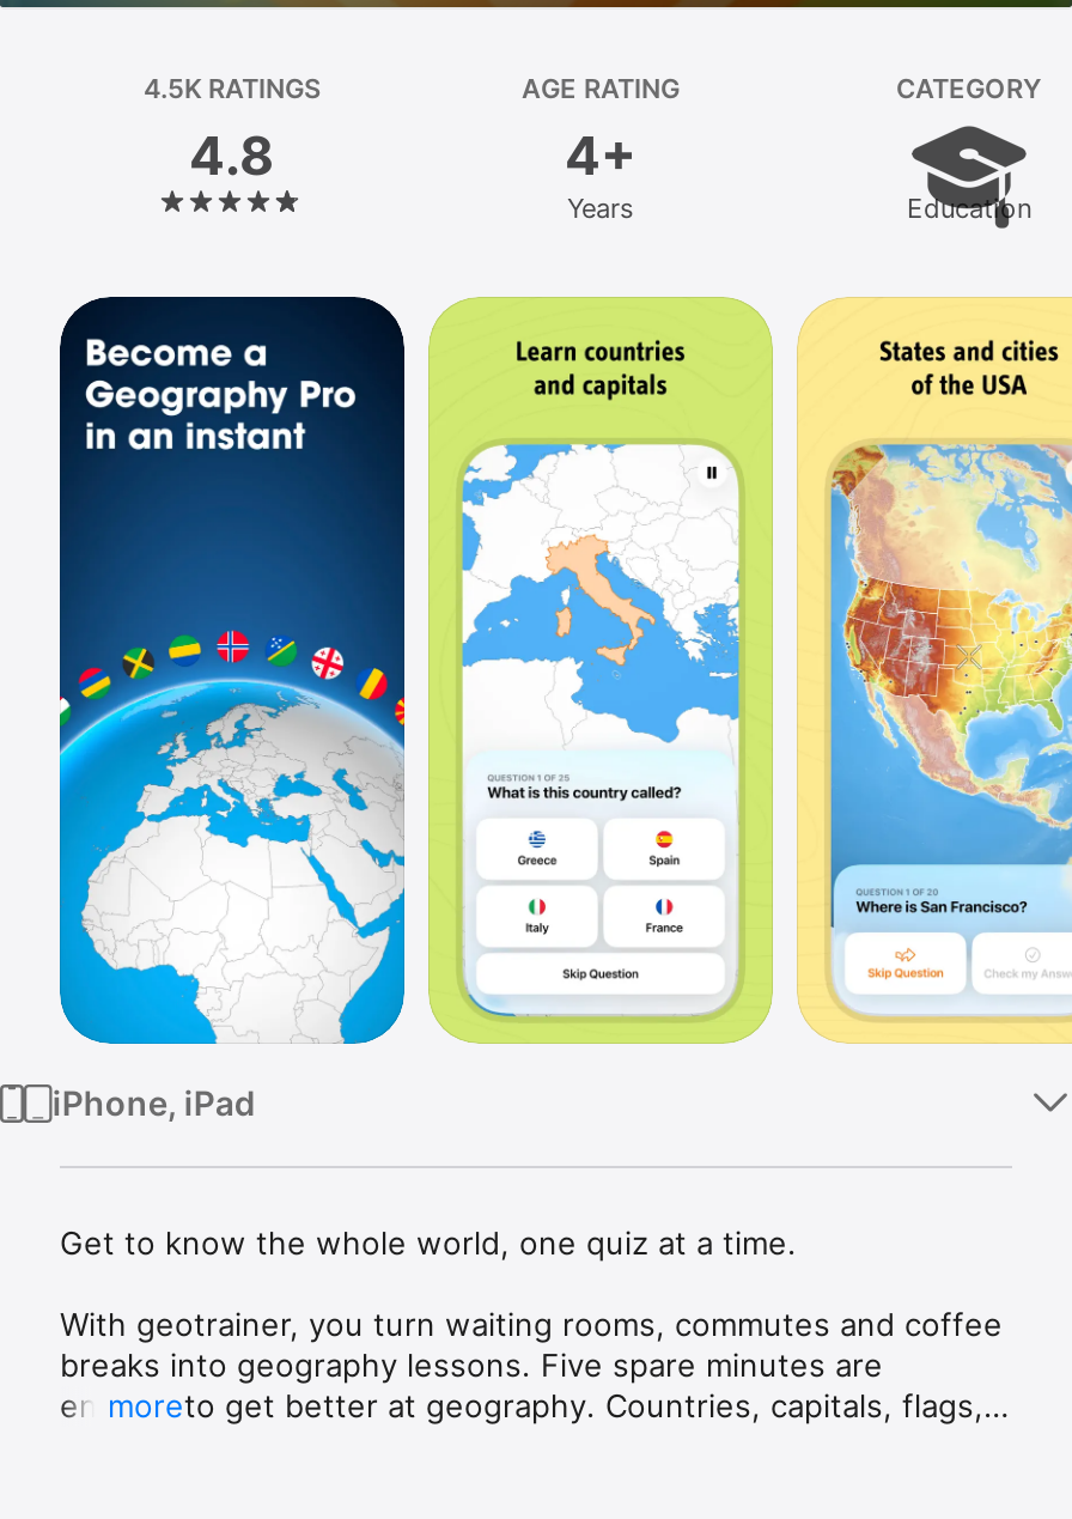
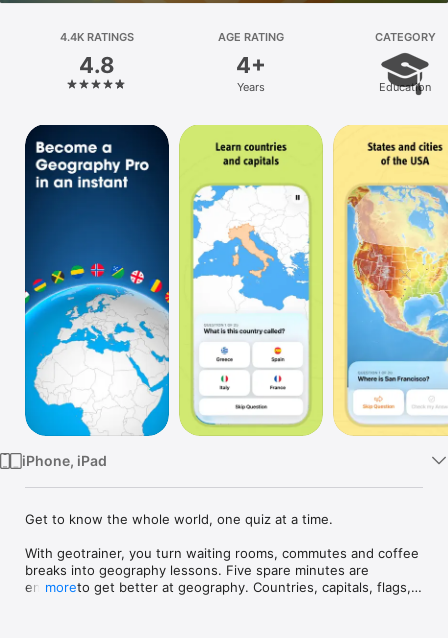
[144,72,321,105] 4.5K RATINGS -> [60,30,134,44] 4.4K RATINGS

